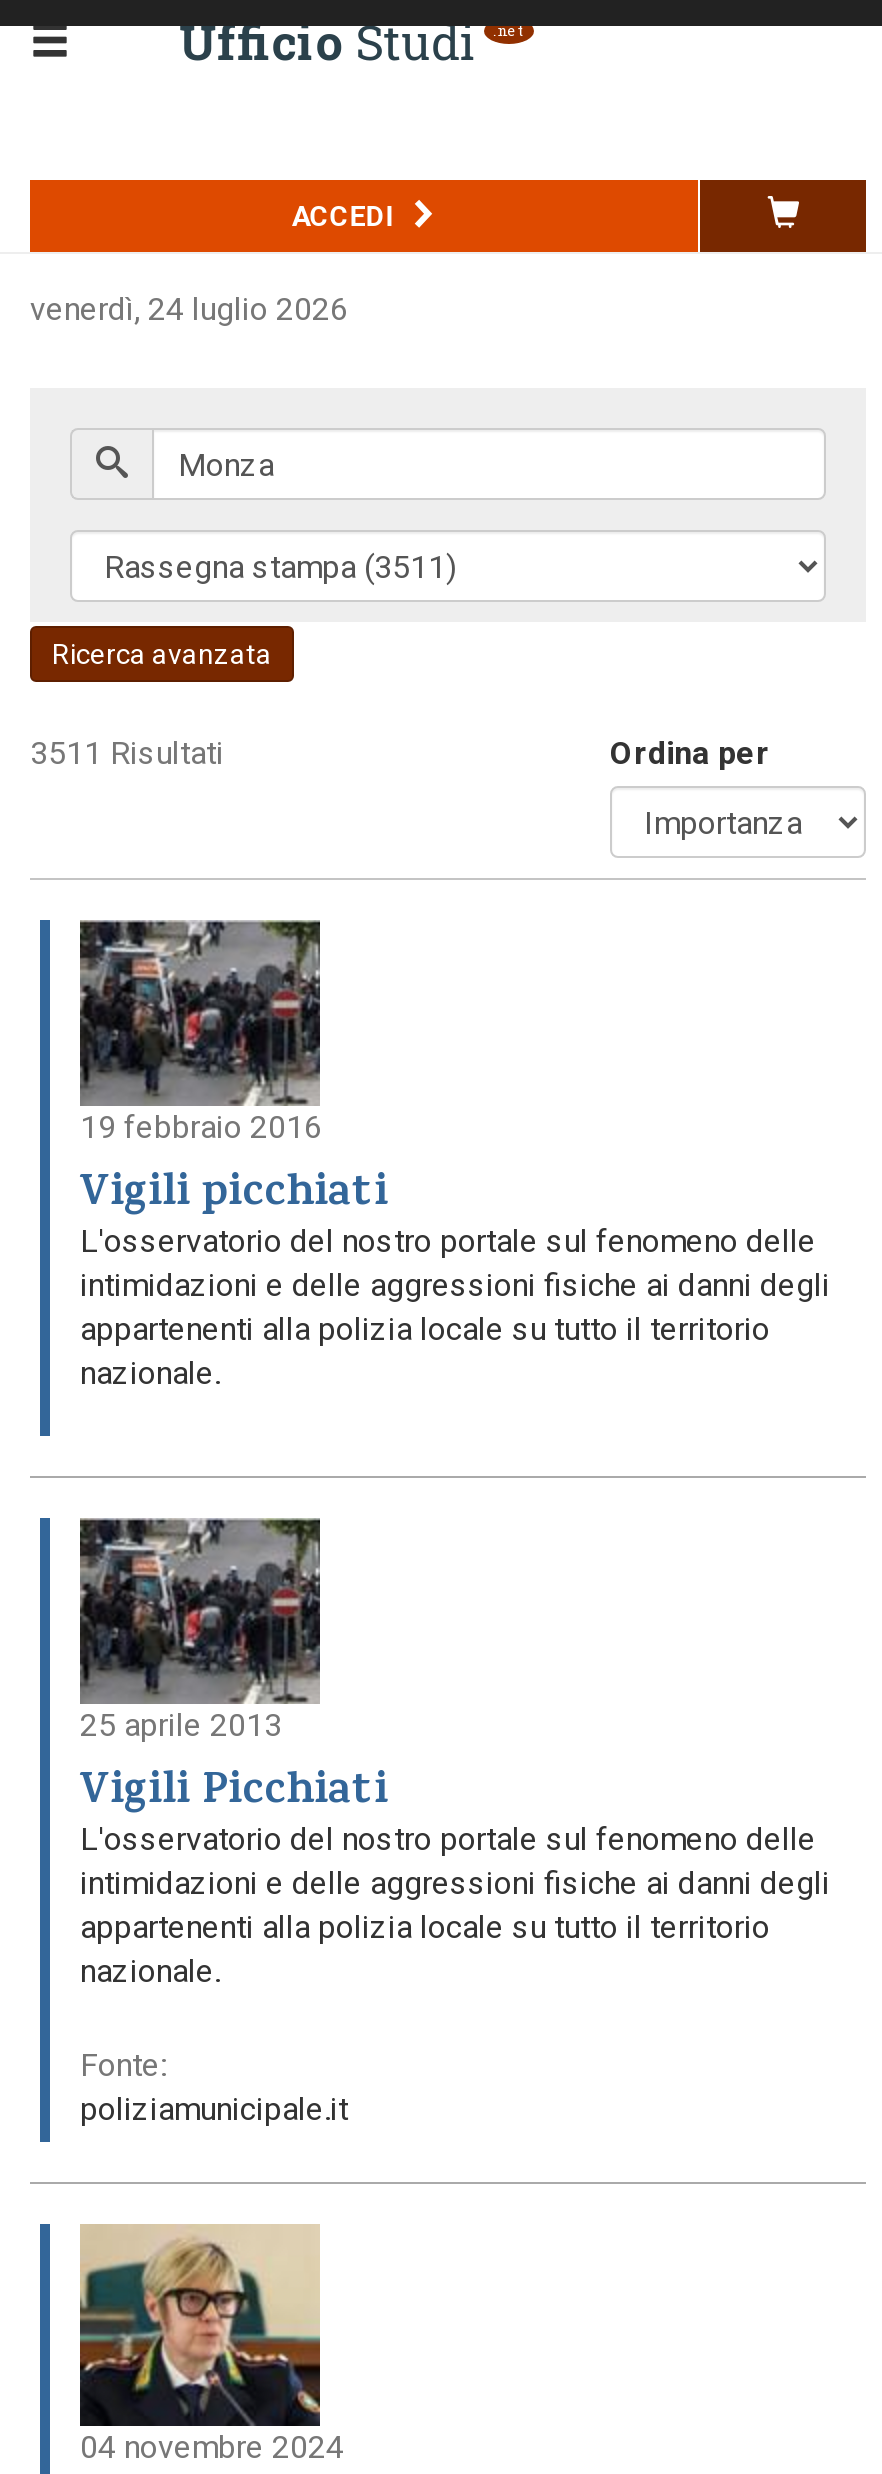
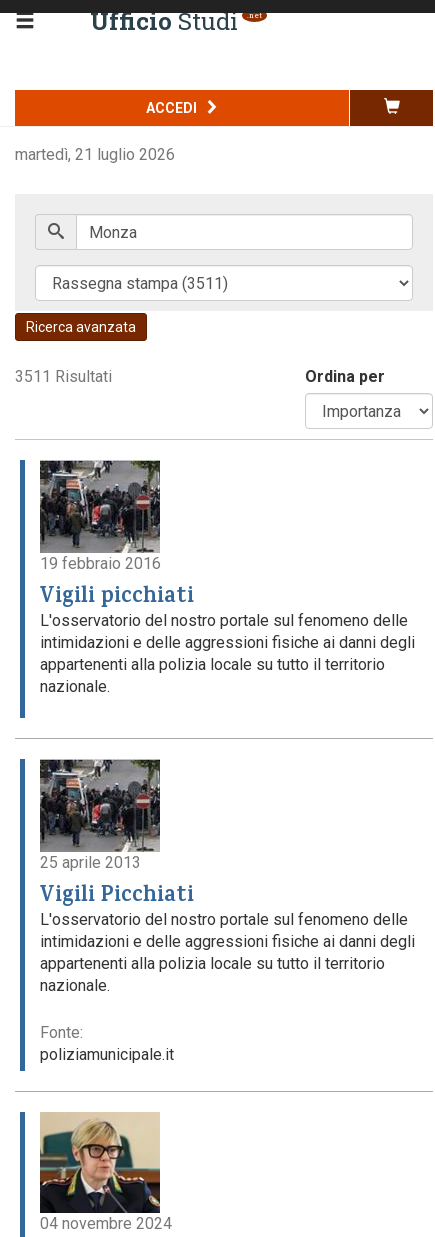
[30,290,348,328] venerdì, 24 luglio 2026 -> [15,145,175,164] martedì, 21 luglio 2026

